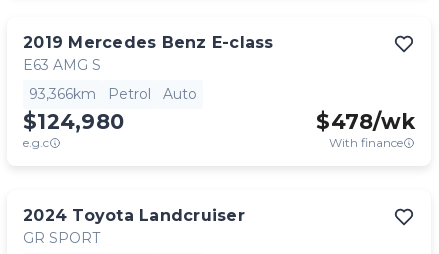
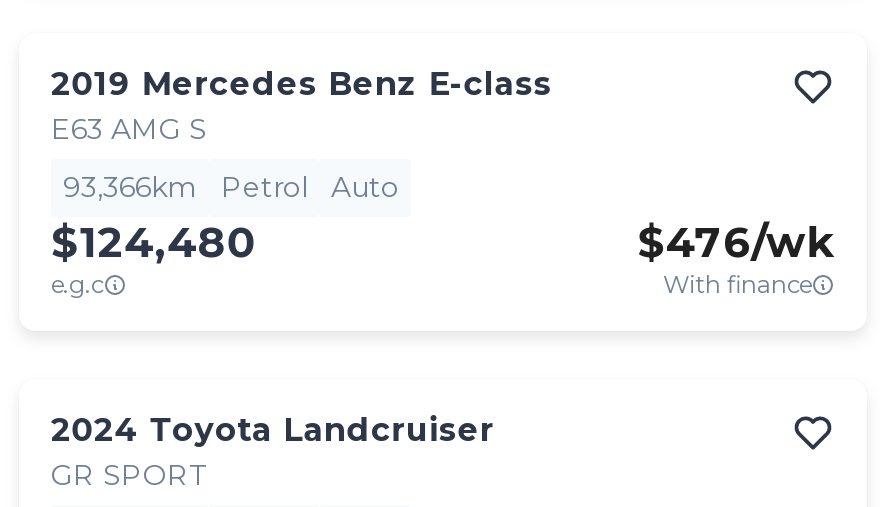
[23,109,124,134] $124,980 -> [51,217,255,267] $124,480
[316,109,415,134] $478/wk -> [637,217,835,267] $476/wk

